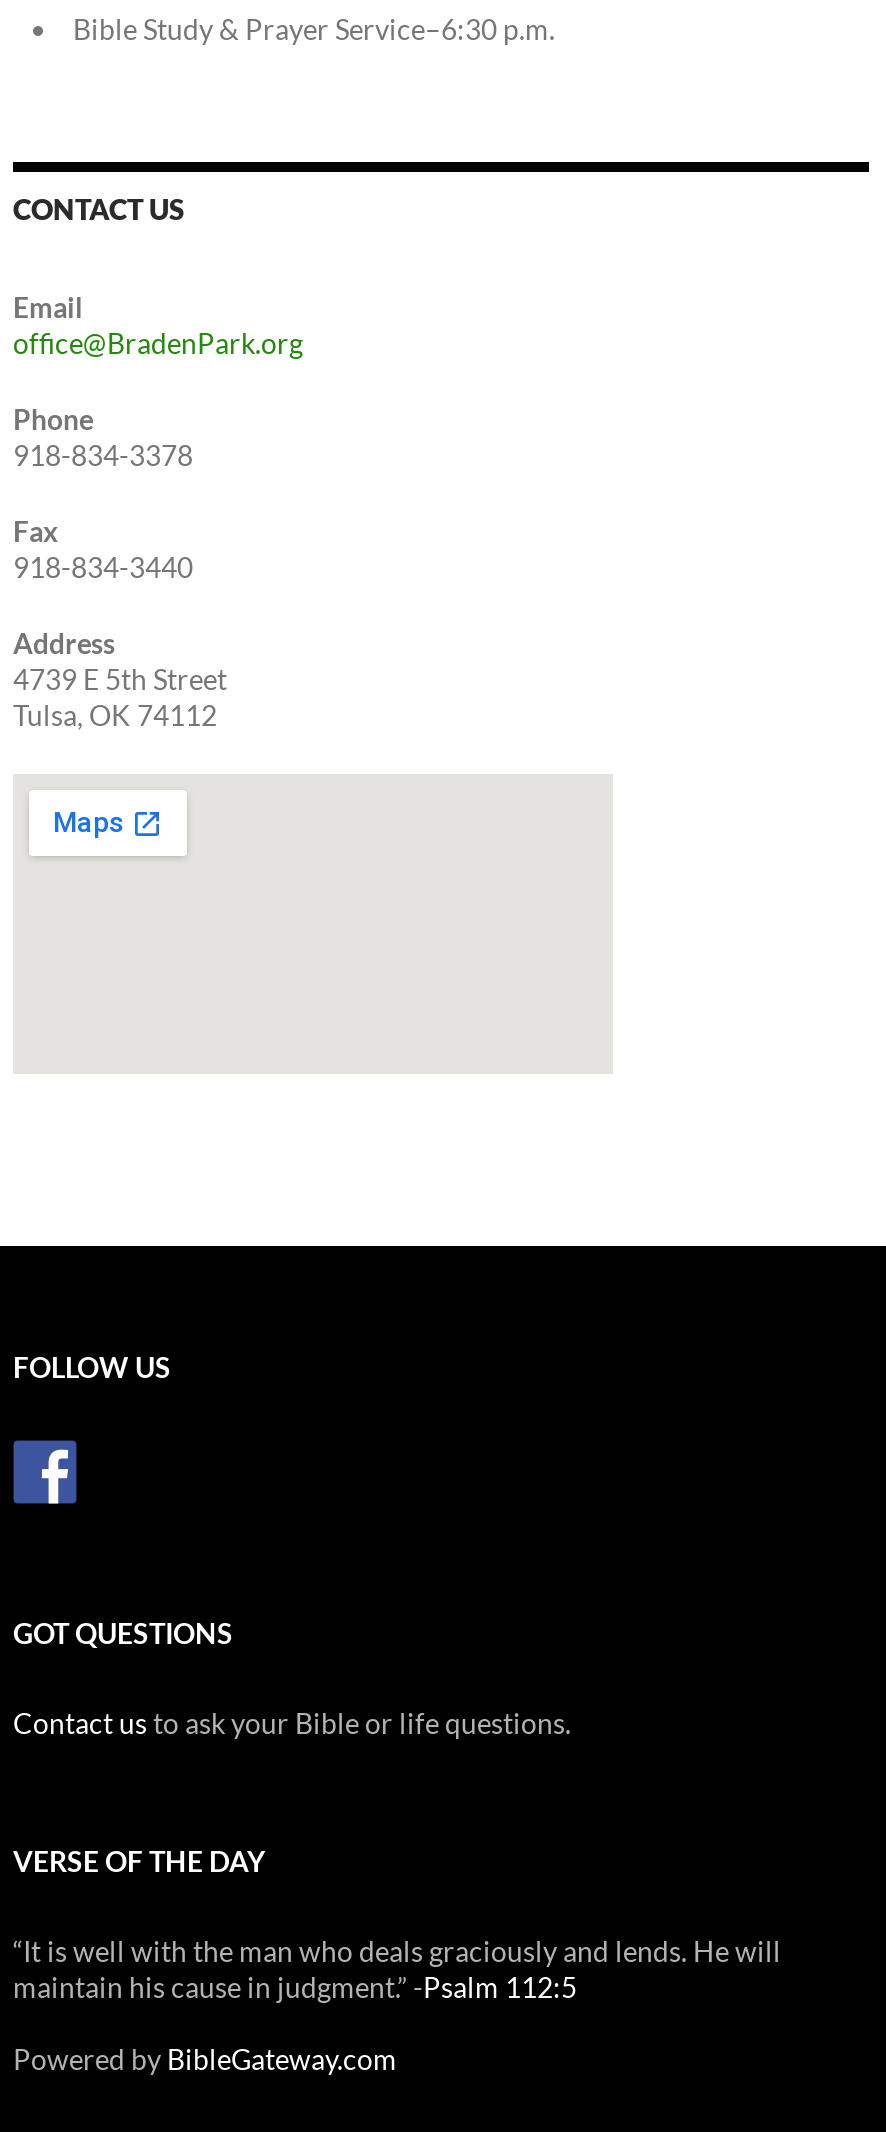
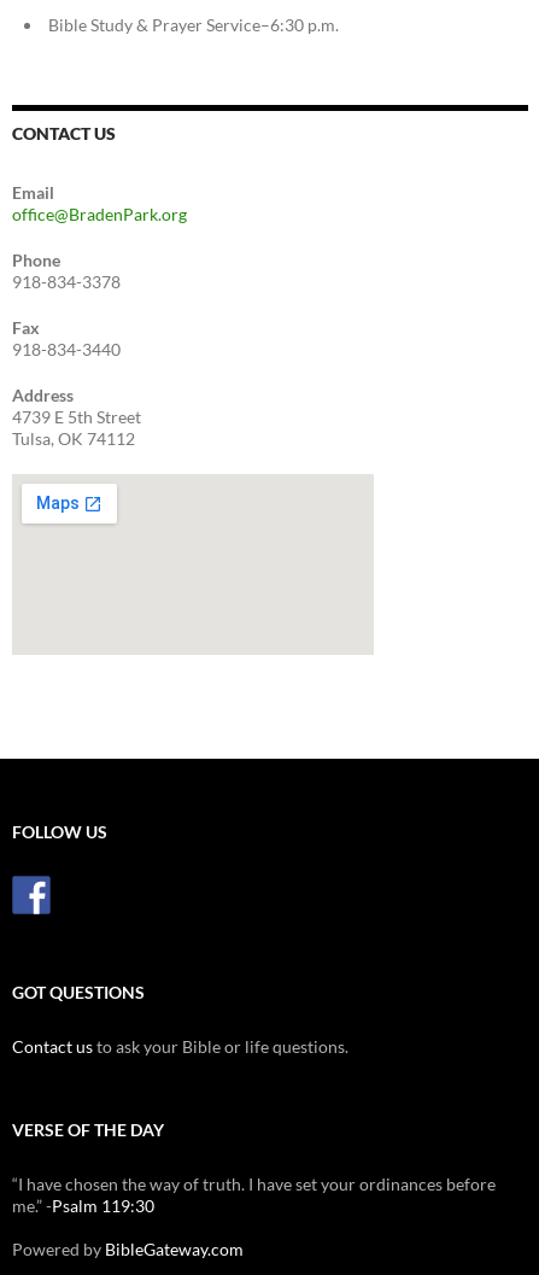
[13,1935,781,2005] “It is well with the man who deals graciously and lends. He will | maintain his cause in judgment.” -Psalm 112:5 -> [12,1173,496,1215] “I have chosen the way of truth. I have set your ordinances before | me.” -Psalm 119:30

